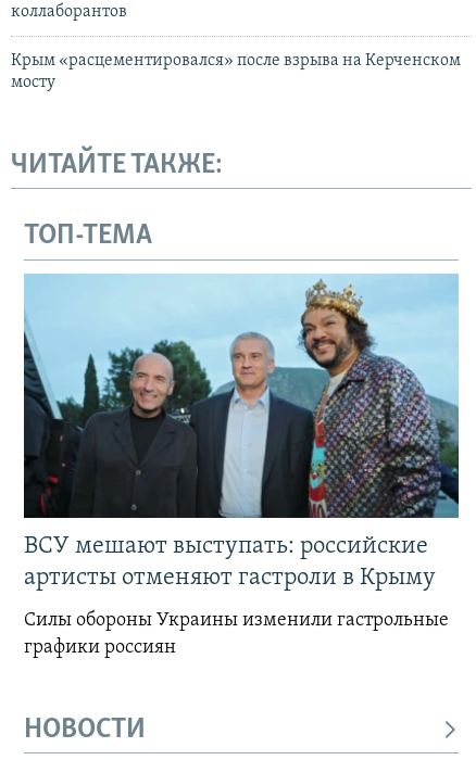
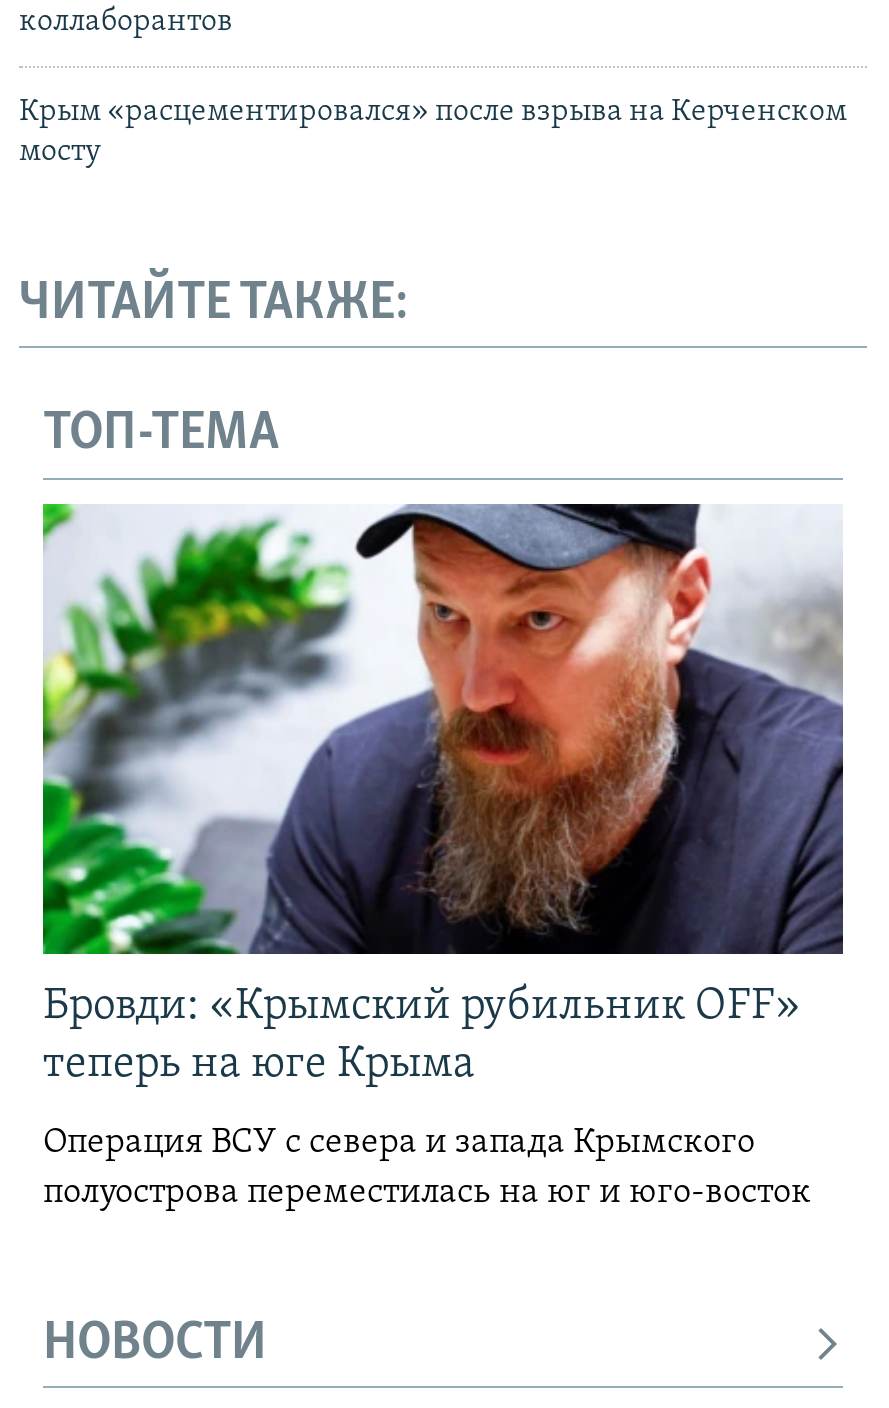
[23,274,460,590] [image] | ВСУ мешают выступать: российские | артисты отменяют гастроли в Крыму -> [41,502,845,1087] [image] | Бровди: «Крымский рубильник OFF» | теперь на юге Крыма
[24,610,449,658] Силы обороны Украины изменили гастрольные | графики россиян -> [43,1123,811,1211] Операция ВСУ с севера и запада Крымского | полуострова переместилась на юг и юго-восток

